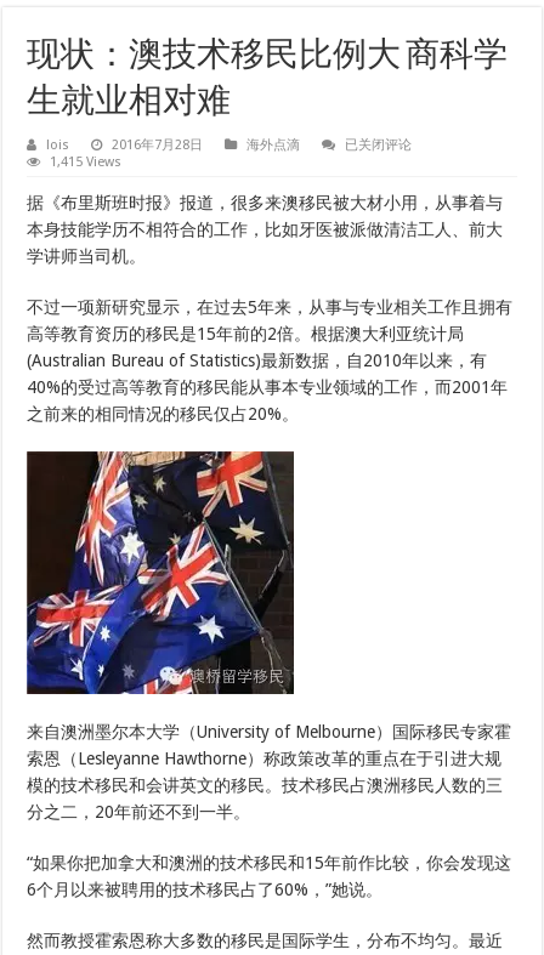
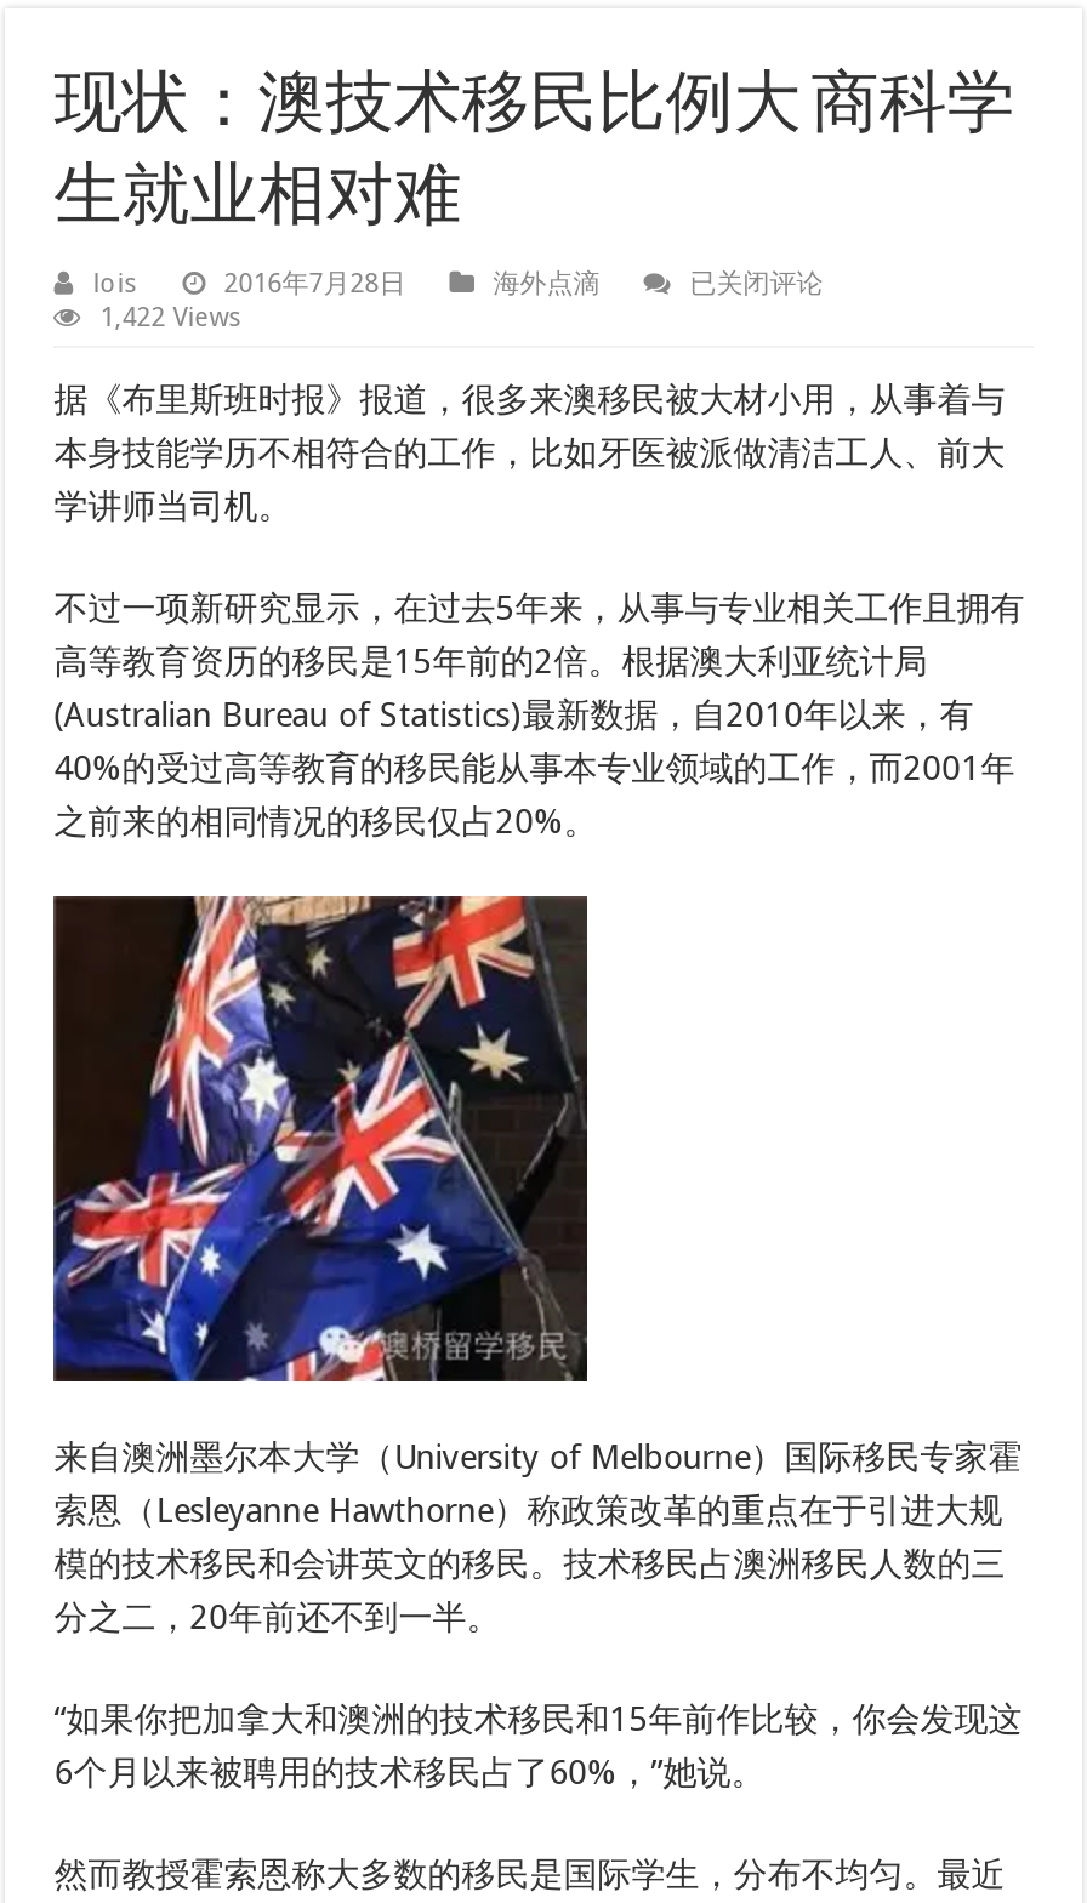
[50,154,122,170] 1,415 Views -> [100,302,243,334] 1,422 Views

